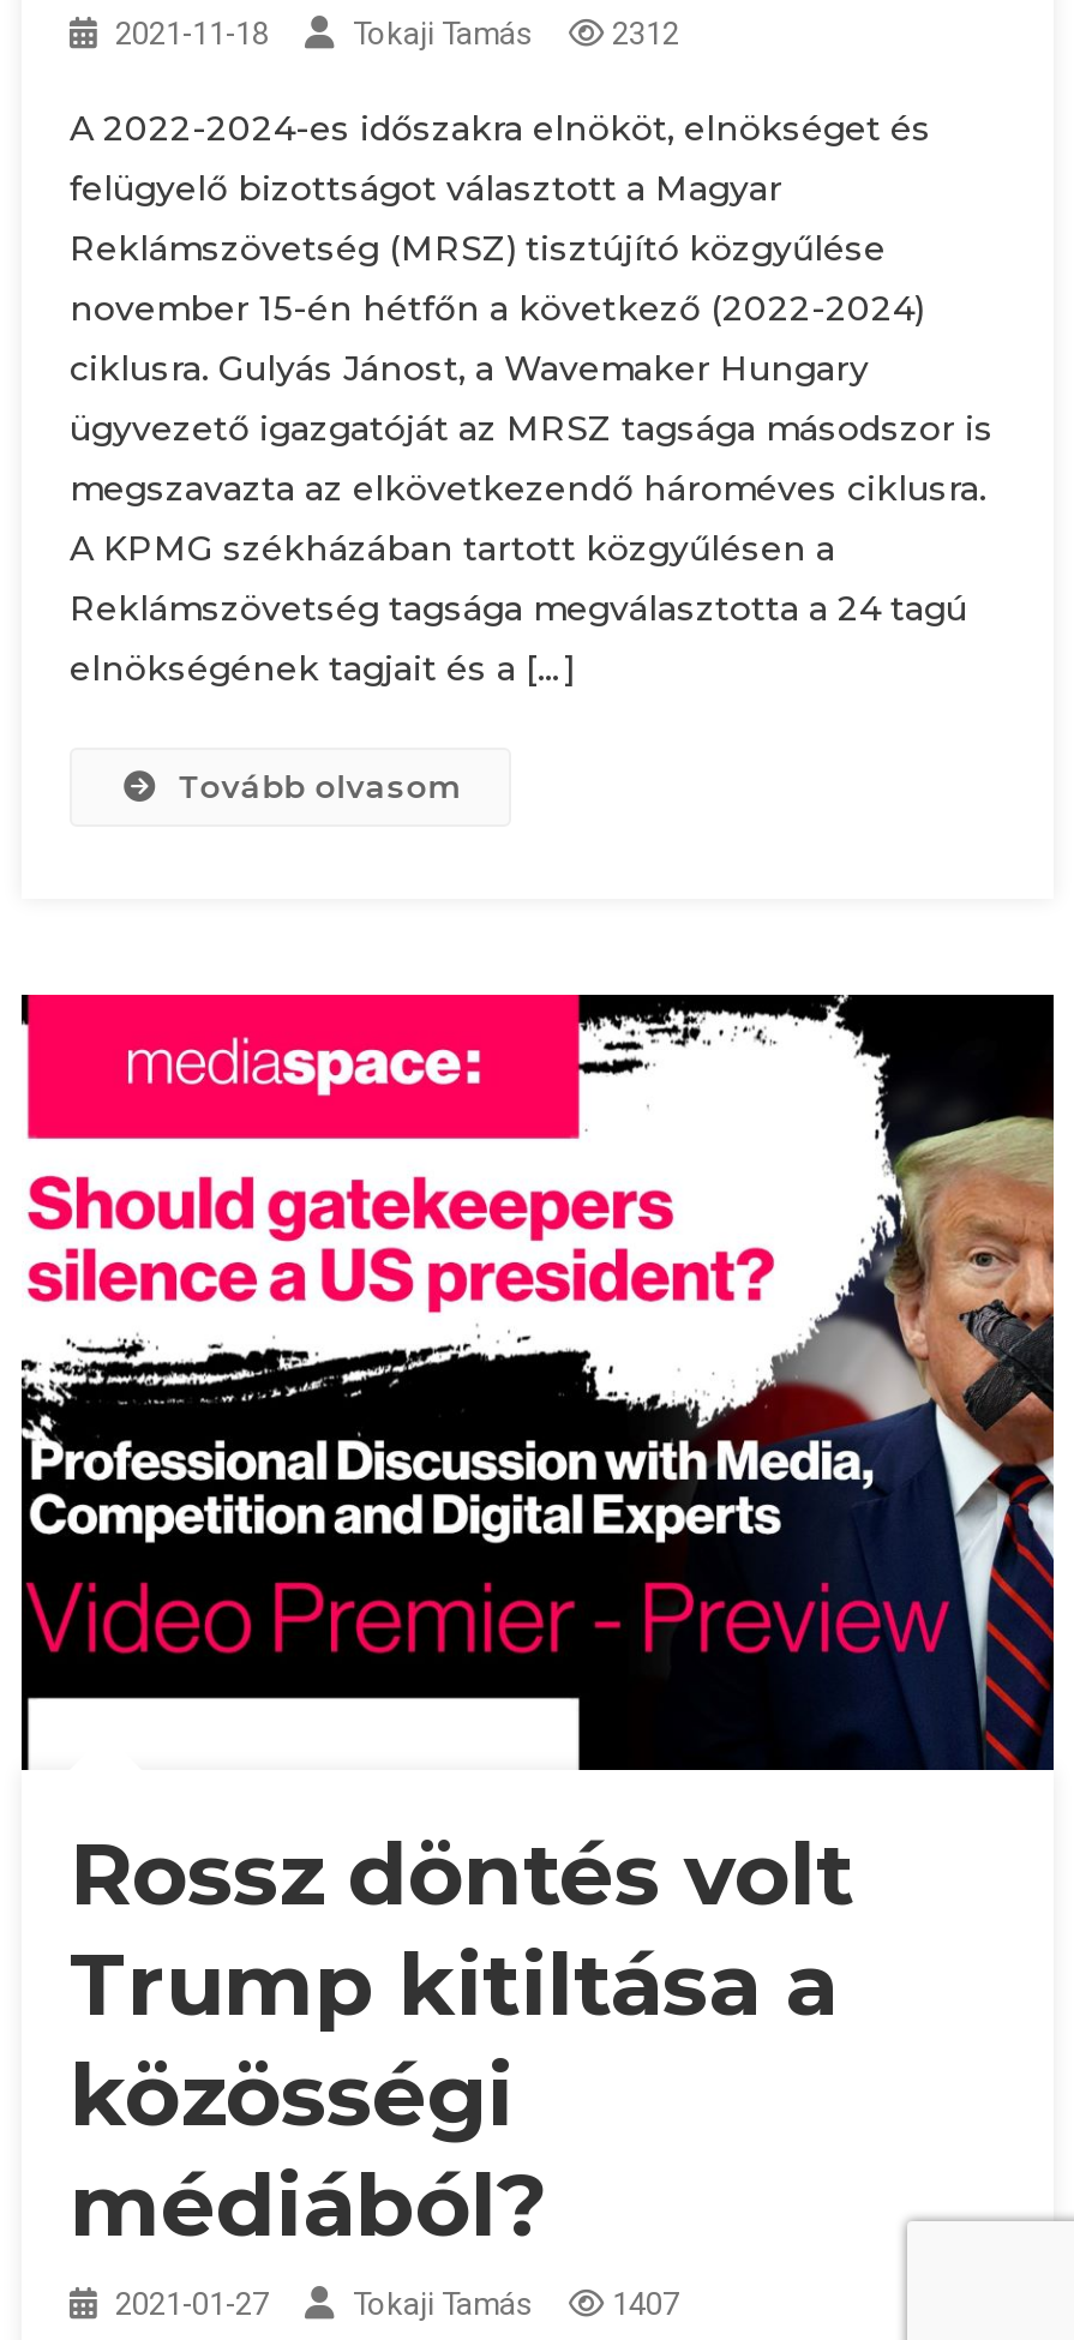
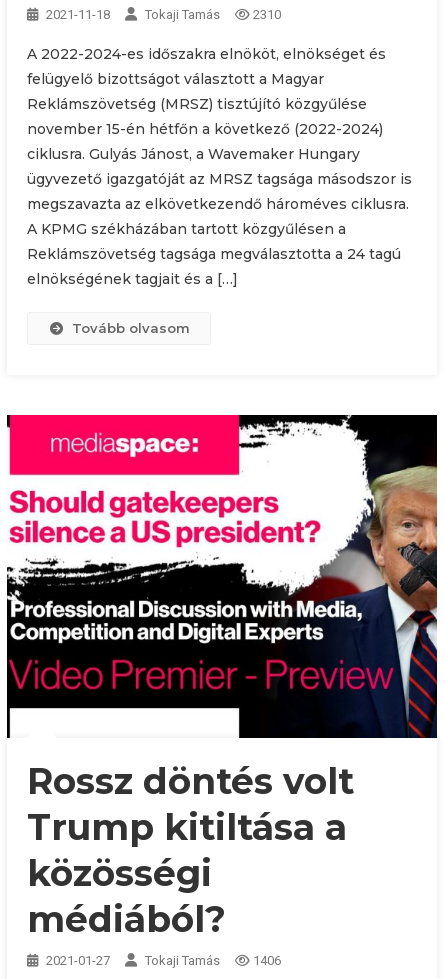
[612,16,679,52] 2312 -> [253,7,281,22] 2310
[612,2286,679,2322] 1407 -> [253,953,281,968] 1406

